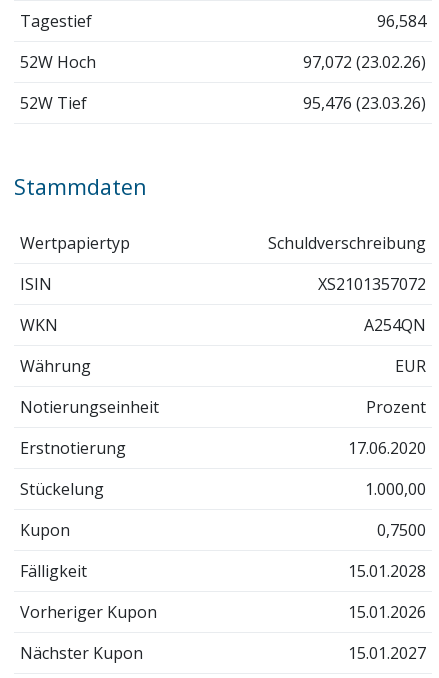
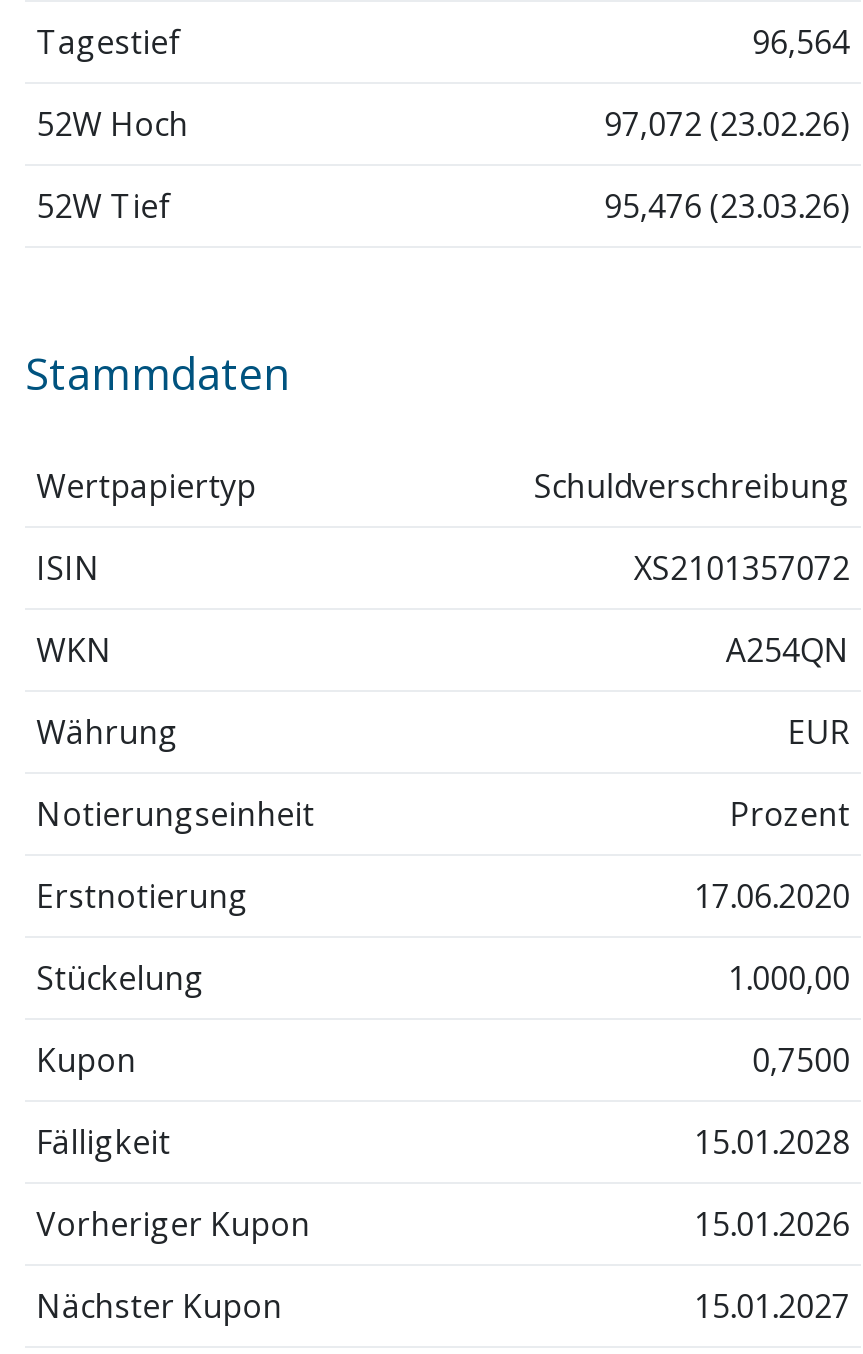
[377,10,426,32] 96,584 -> [752,20,850,64] 96,564

